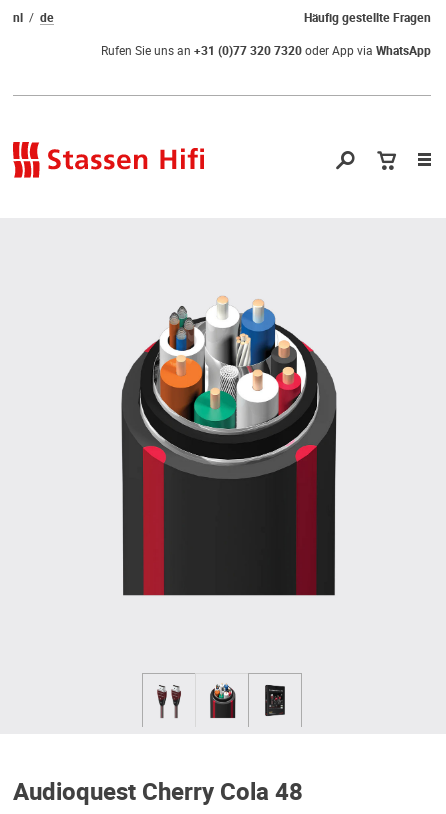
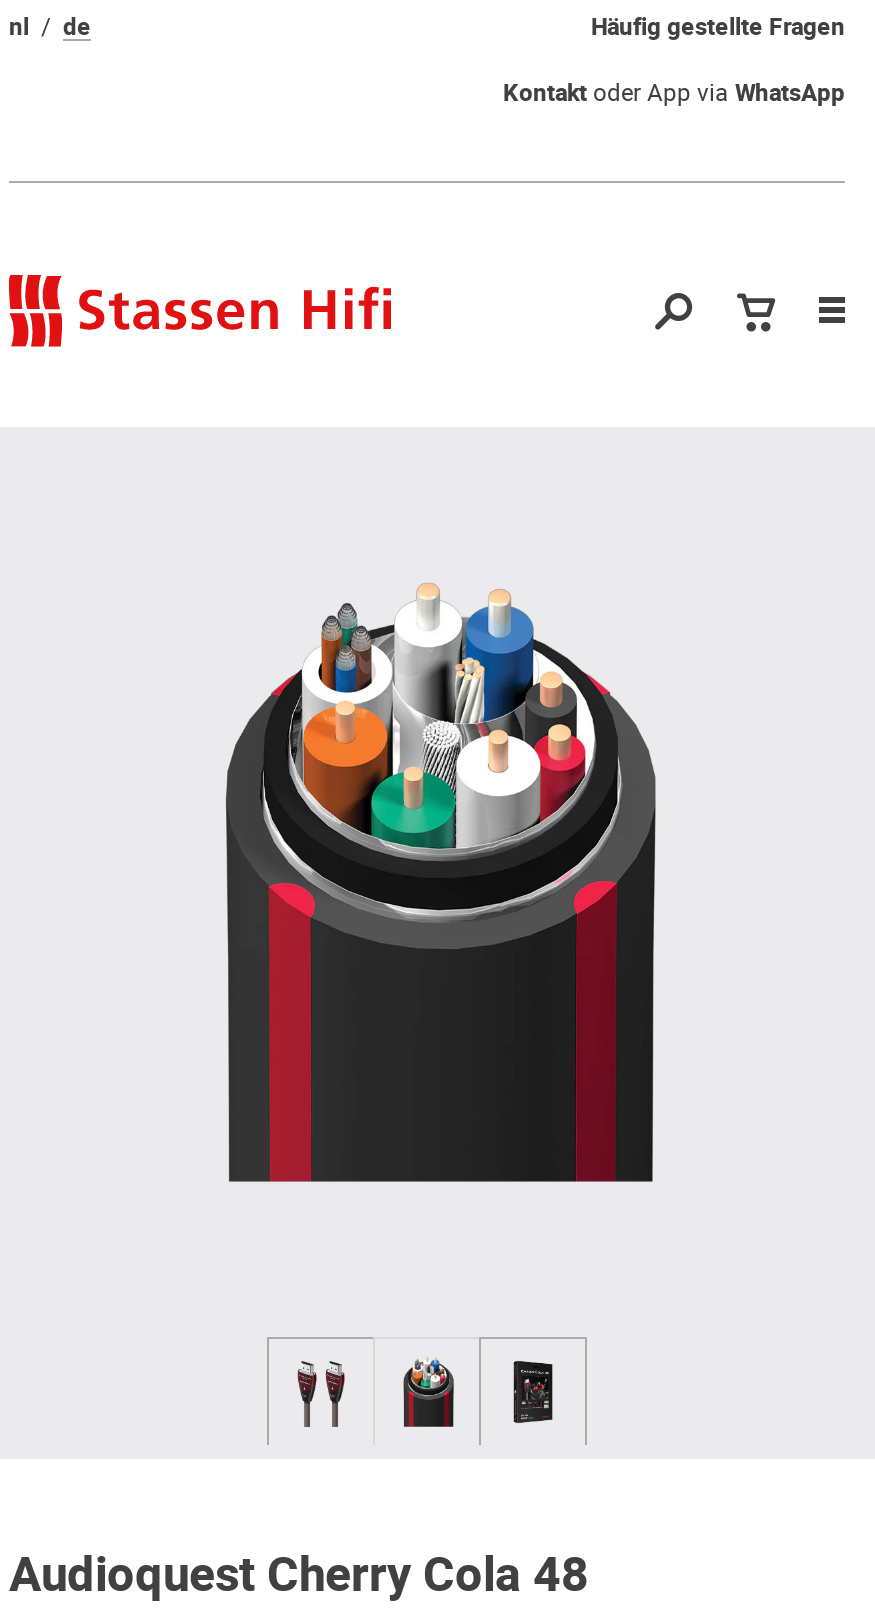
[101,42,431,60] Rufen Sie uns an +31 (0)77 320 7320oder App via WhatsApp -> [503,75,845,111] Kontakt oder App via WhatsApp

